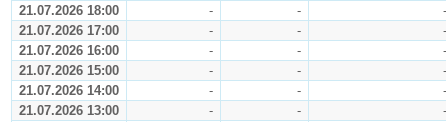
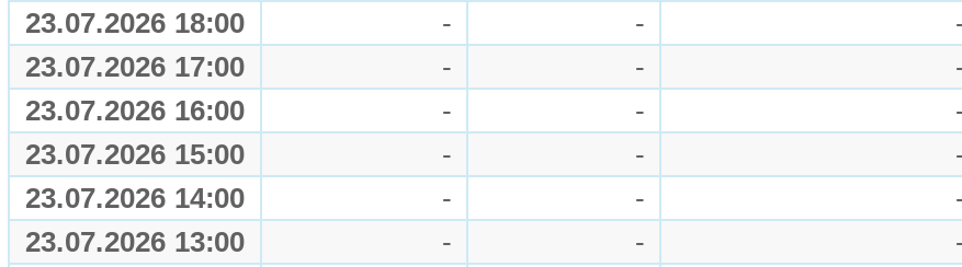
[19,3,119,18] 21.07.2026 18:00 -> [25,7,245,40] 23.07.2026 18:00
[19,23,119,38] 21.07.2026 17:00 -> [25,51,245,84] 23.07.2026 17:00
[19,43,119,58] 21.07.2026 16:00 -> [25,95,245,128] 23.07.2026 16:00
[19,63,119,78] 21.07.2026 15:00 -> [25,139,245,172] 23.07.2026 15:00
[19,83,119,98] 21.07.2026 14:00 -> [25,183,245,215] 23.07.2026 14:00
[19,103,119,118] 21.07.2026 13:00 -> [25,226,245,259] 23.07.2026 13:00

